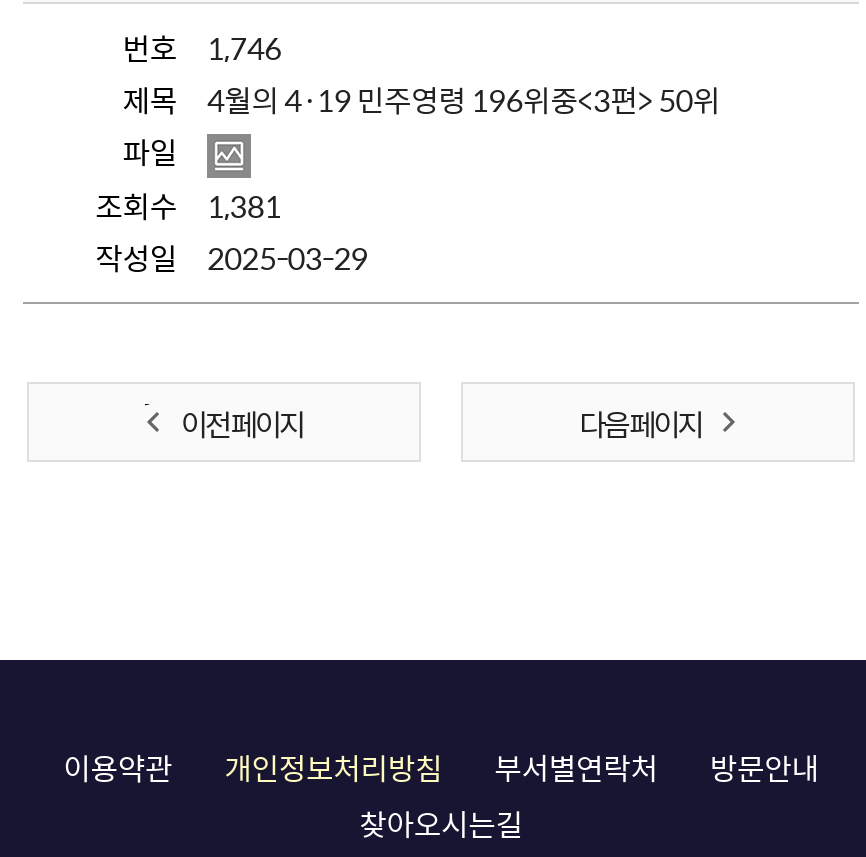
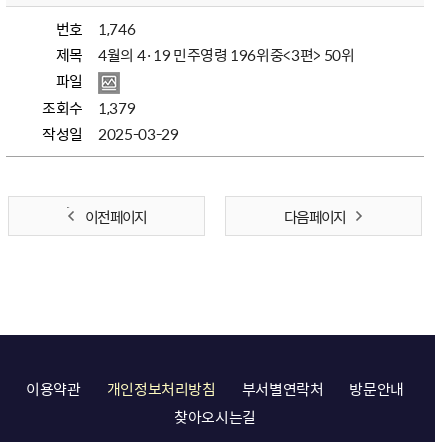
[95,184,281,228] 조회수 1,381 -> [42,97,135,119] 조회수 1,379

